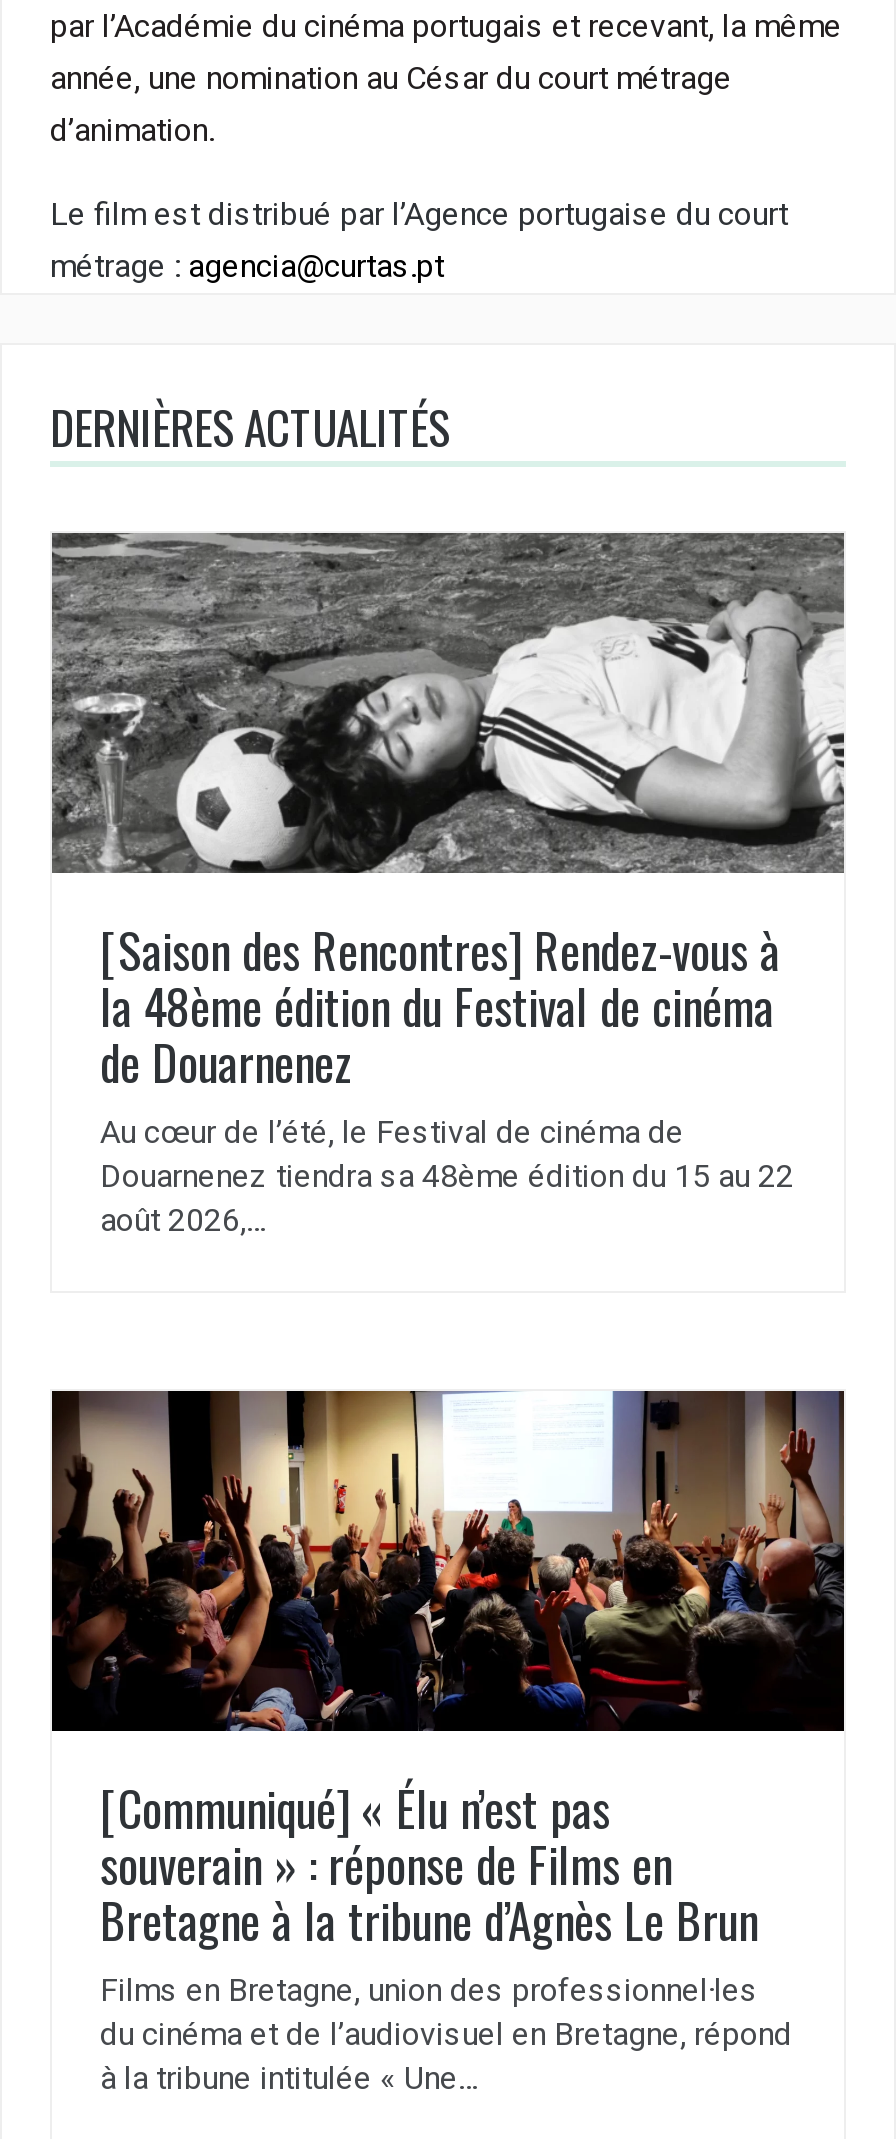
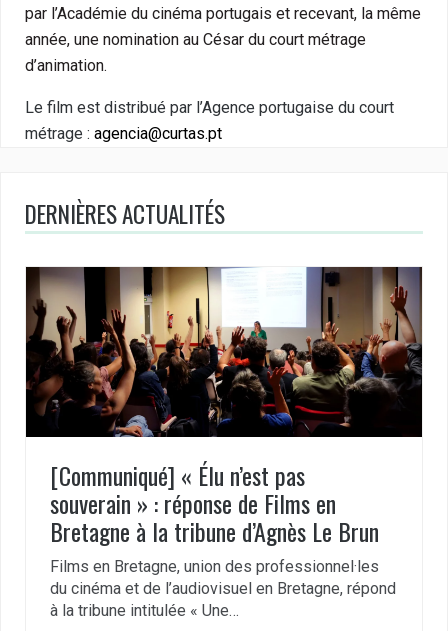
[50,532,846,1240] [image] | [Saison des Rencontres] Rendez-vous à | la 48ème édition du Festival de cinéma | de Douarnenez | Au cœur de l’été, le Festival de cinéma de | Douarnenez tiendra sa 48ème édition du 15 au 22 | août 2026,… -> none

